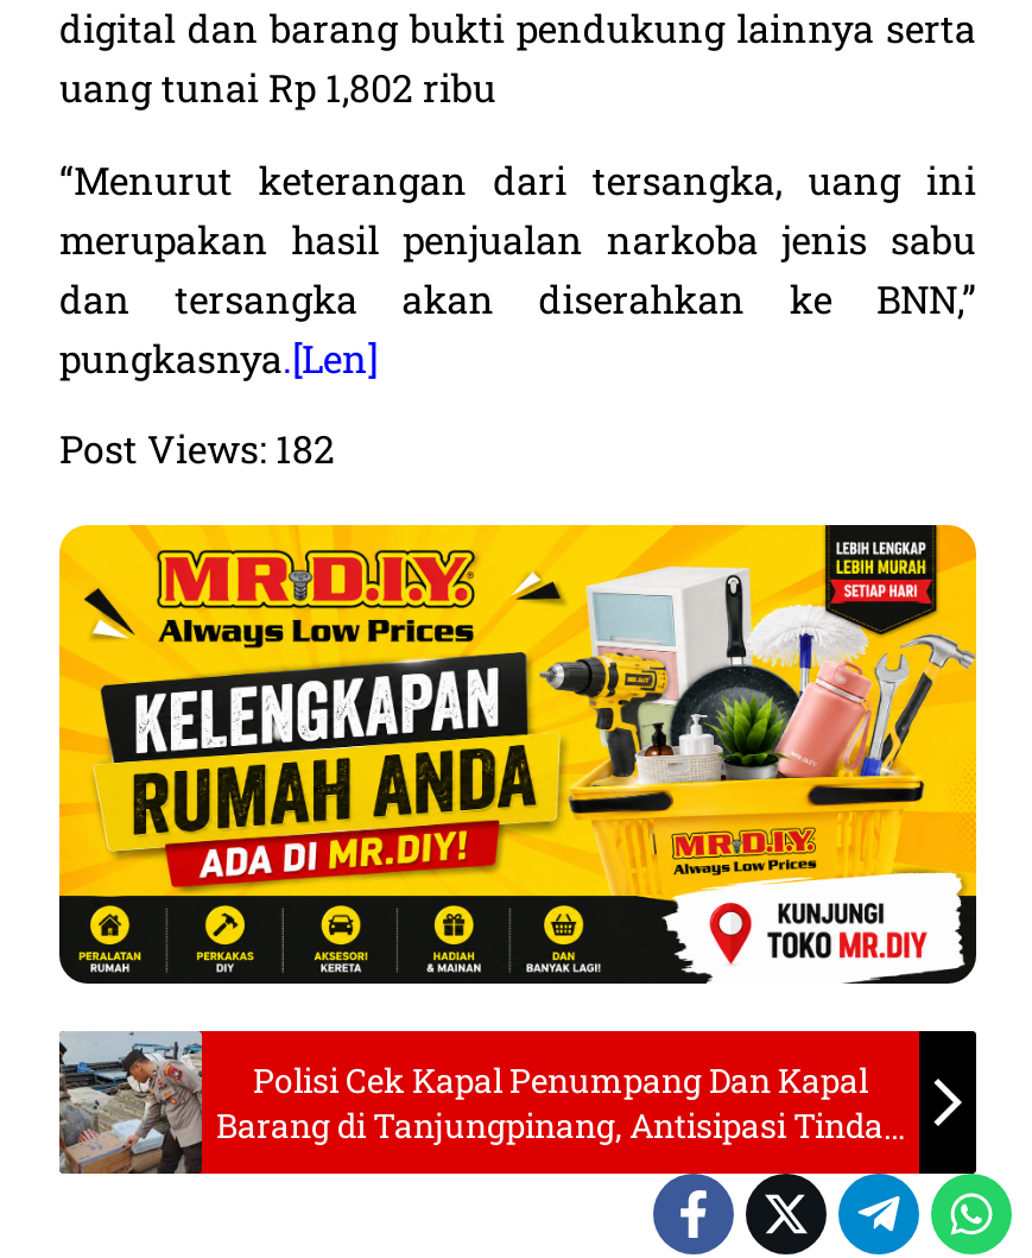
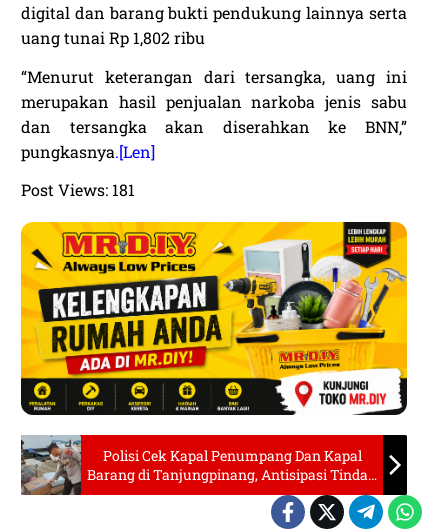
[59,424,335,474] Post Views: 182 -> [21,179,135,200] Post Views: 181

